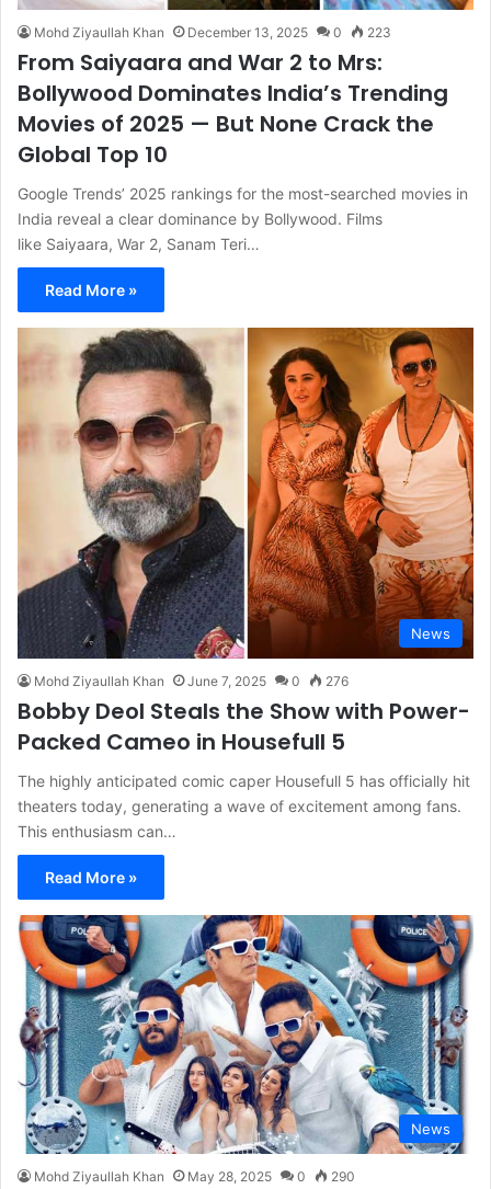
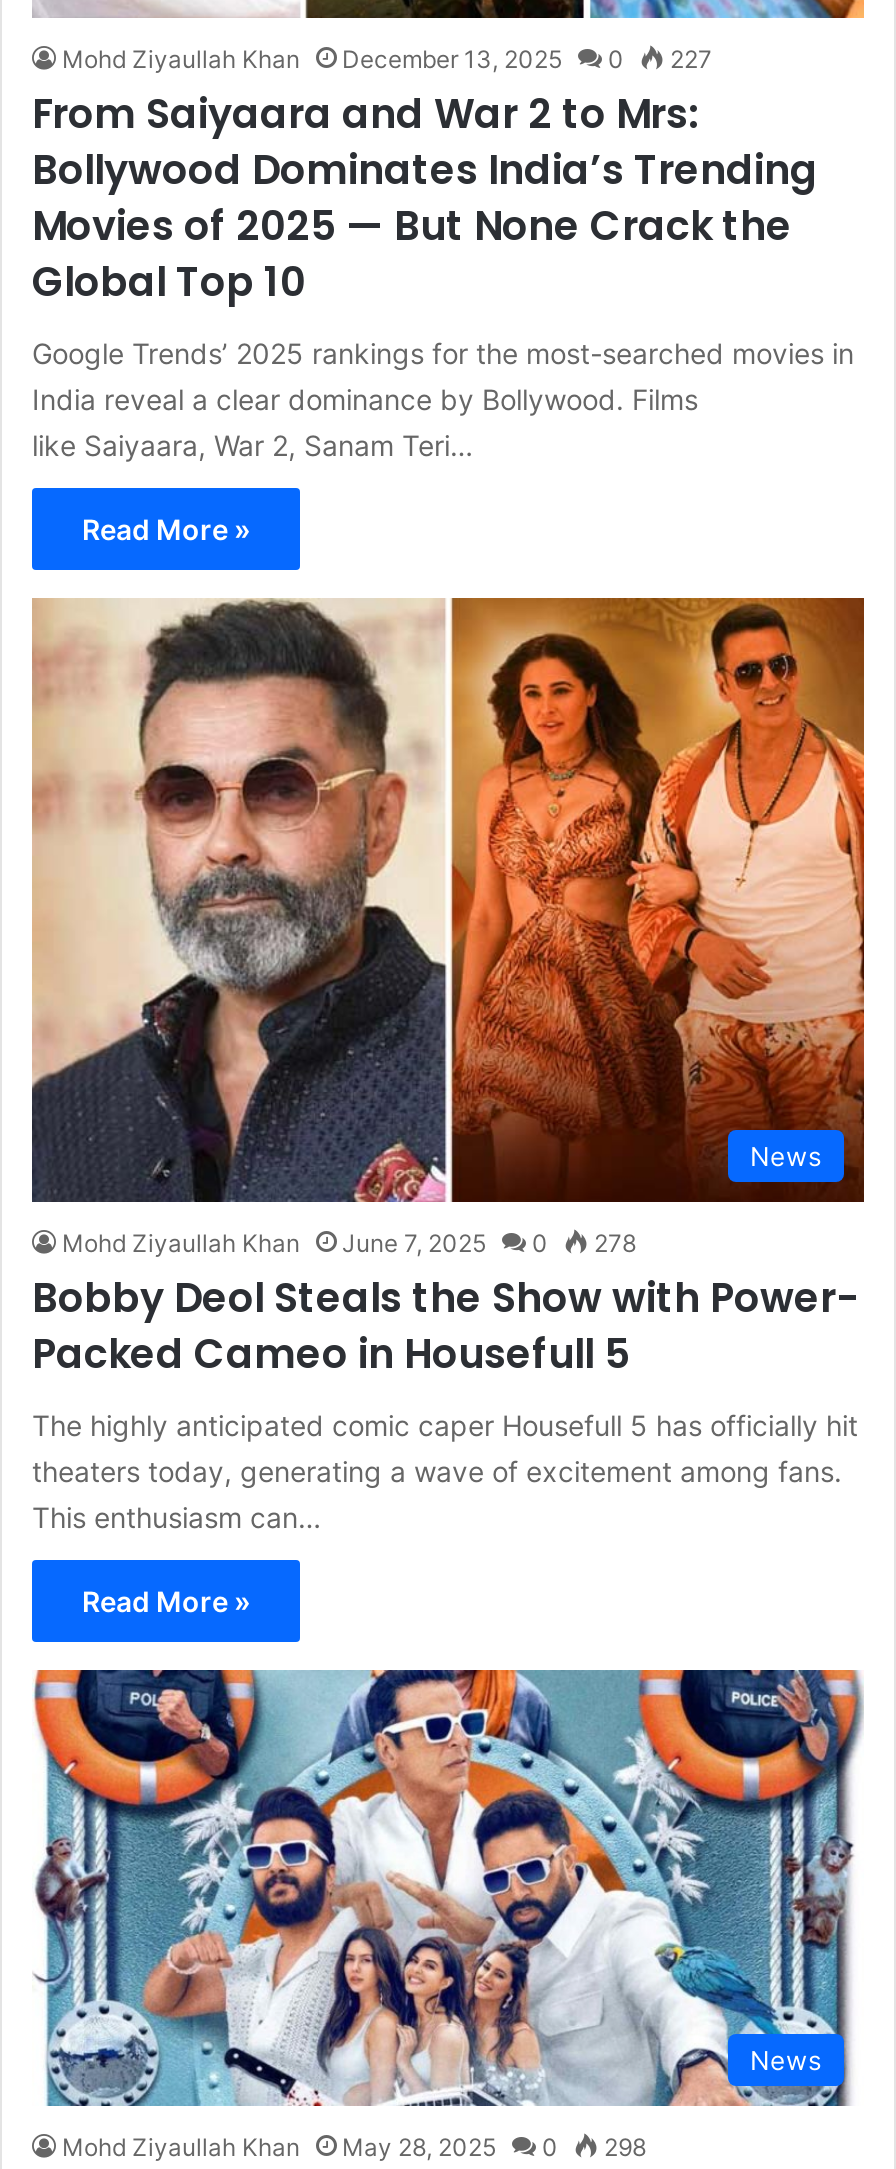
[34,24,391,40] Mohd Ziyaullah Khan December 13, 2025 0 223 -> [62,43,712,73] Mohd Ziyaullah Khan December 13, 2025 0 227
[34,672,349,689] Mohd Ziyaullah Khan June 7, 2025 0 276 -> [62,1227,636,1257] Mohd Ziyaullah Khan June 7, 2025 0 278
[34,1169,355,1185] Mohd Ziyaullah Khan May 28, 2025 0 290 -> [62,2132,646,2162] Mohd Ziyaullah Khan May 28, 2025 0 298

